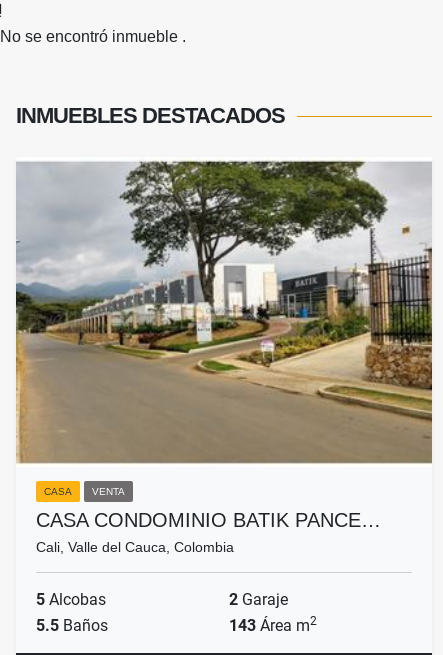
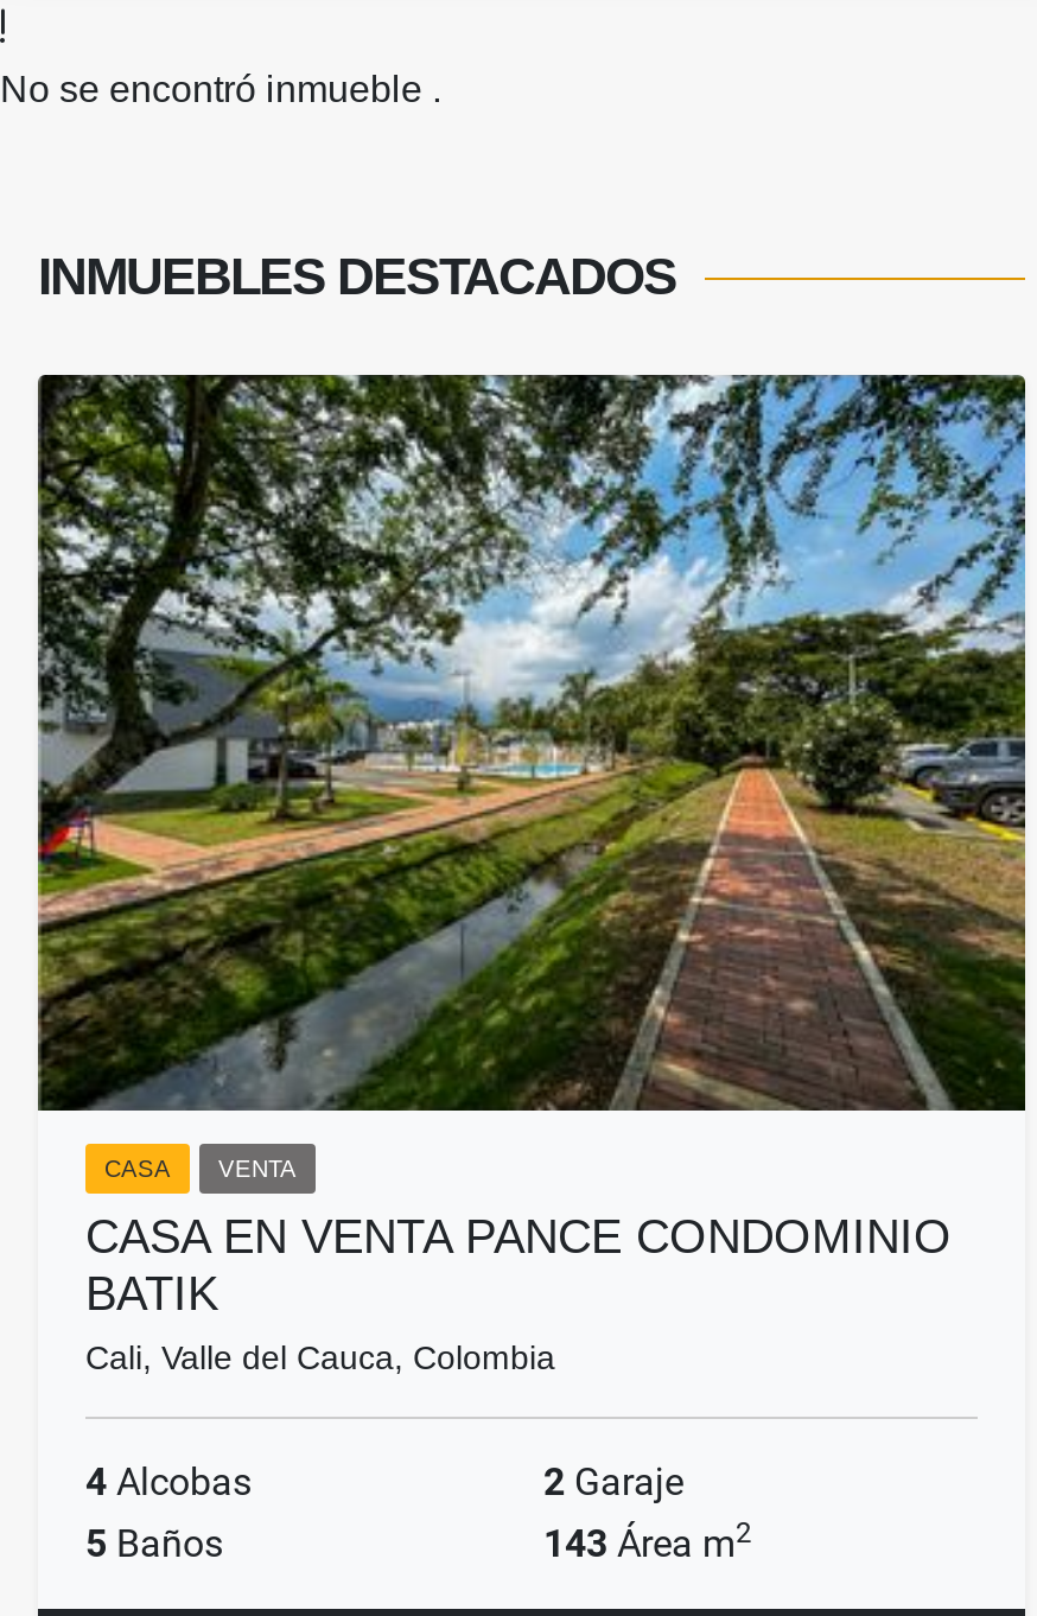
[15,157,433,467] [image] -> [36,373,1028,1113] [image]
[36,509,381,531] CASA CONDOMINIO BATIK PANCE… -> [85,1211,952,1320] CASA EN VENTA PANCE CONDOMINIO | BATIK
[36,590,106,609] 5 Alcobas -> [85,1460,252,1505] 4 Alcobas
[36,616,108,635] 5.5 Baños -> [85,1522,223,1567] 5 Baños

